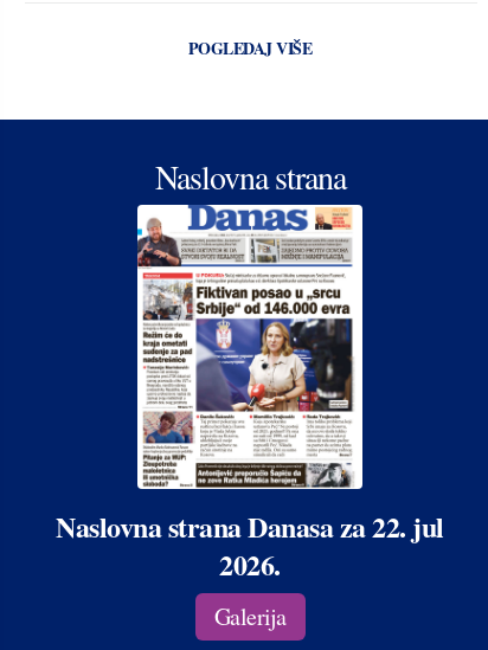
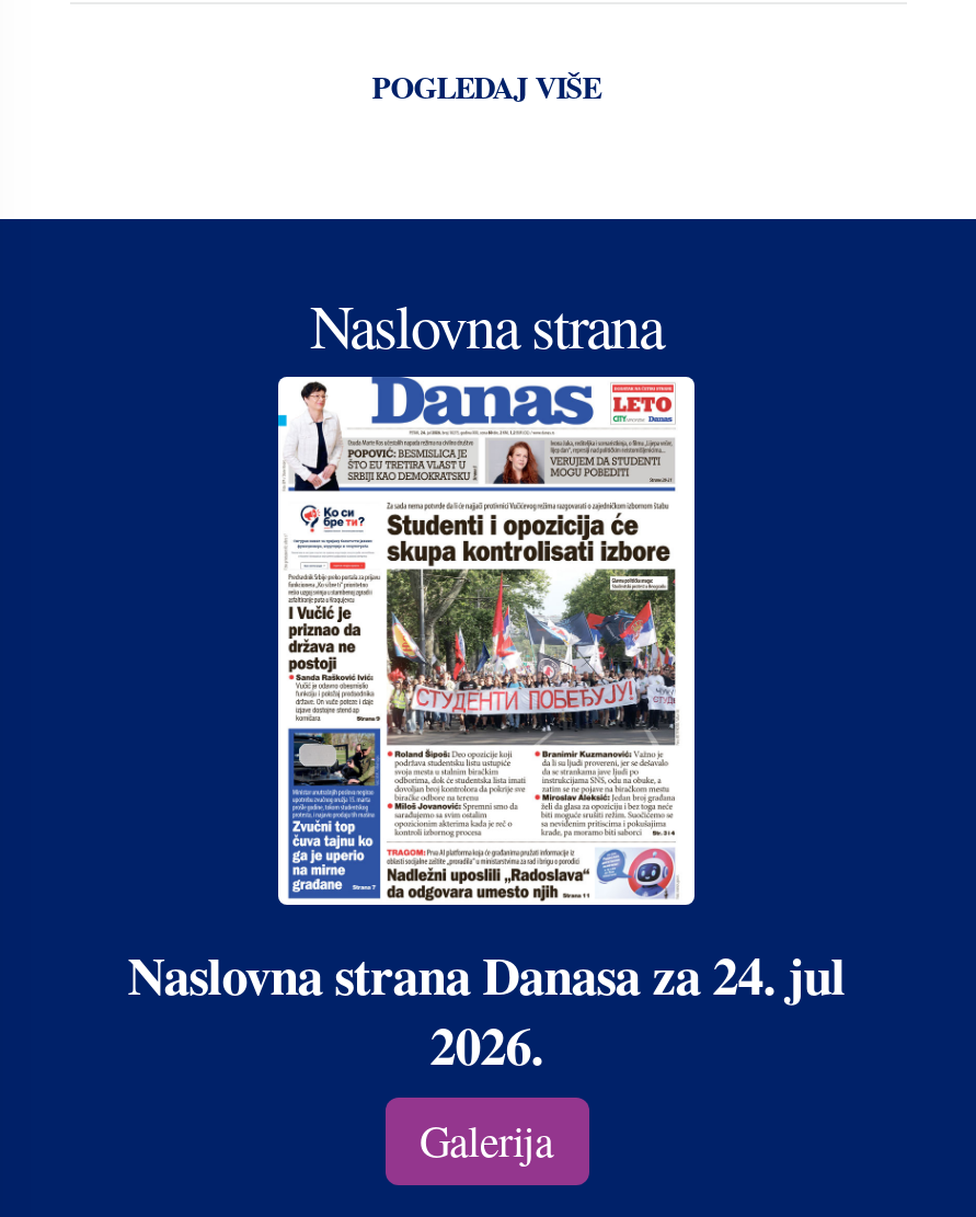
[56,206,444,547] [image] | Naslovna strana Danasa za 22. jul -> [128,379,845,1013] [image] | Naslovna strana Danasa za 24. jul

